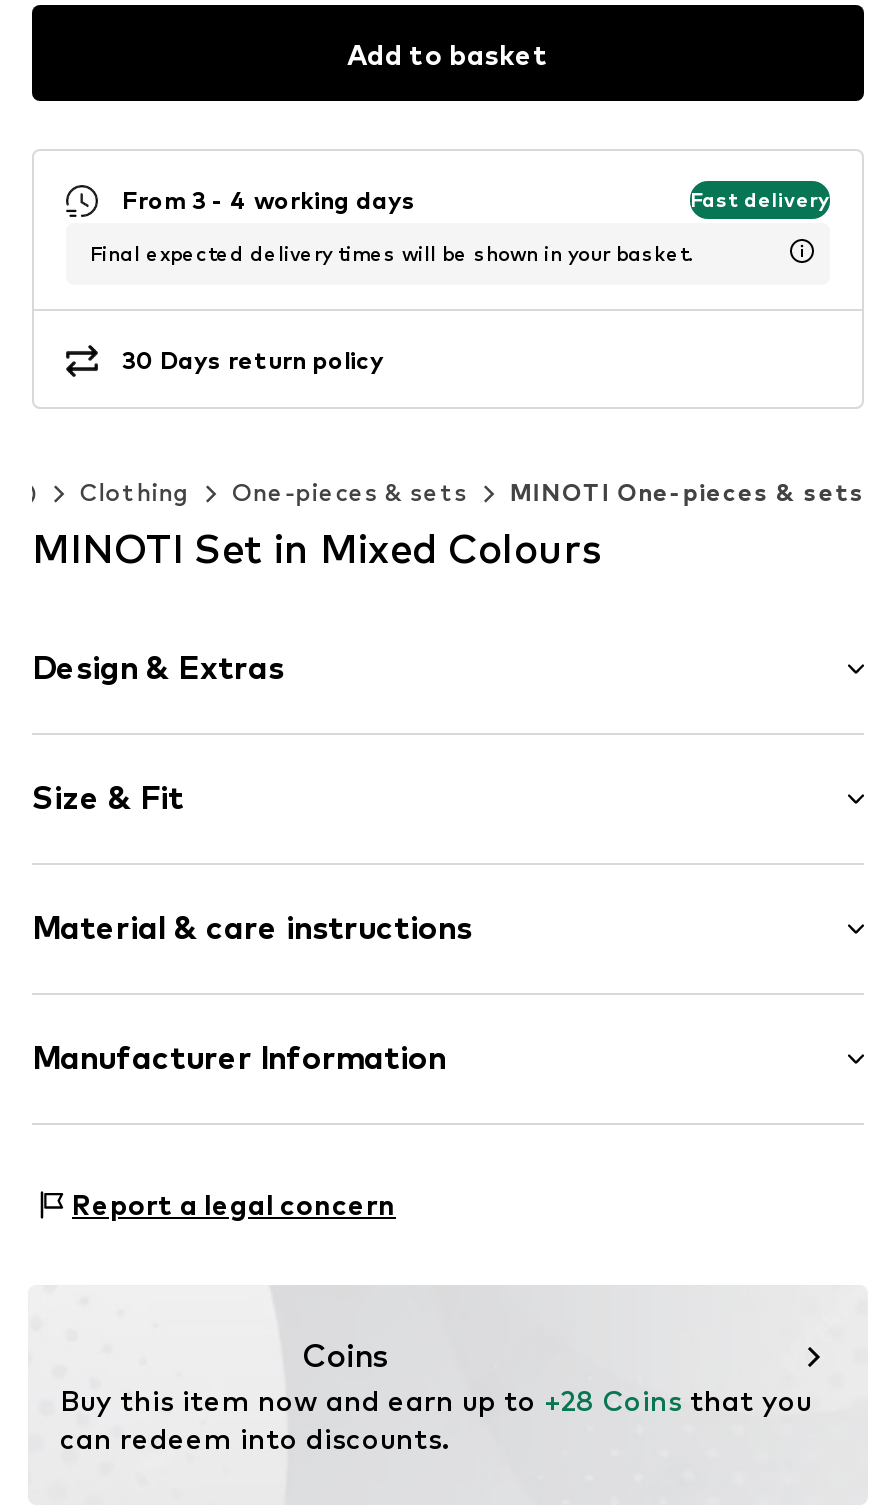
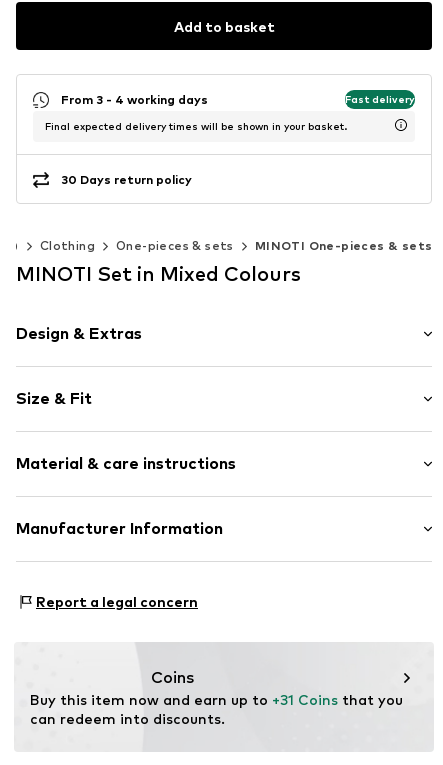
[60,1384,812,1418] Buy this item now and earn up to +28 Coins that you -> [30,691,403,708] Buy this item now and earn up to +31 Coins that you

